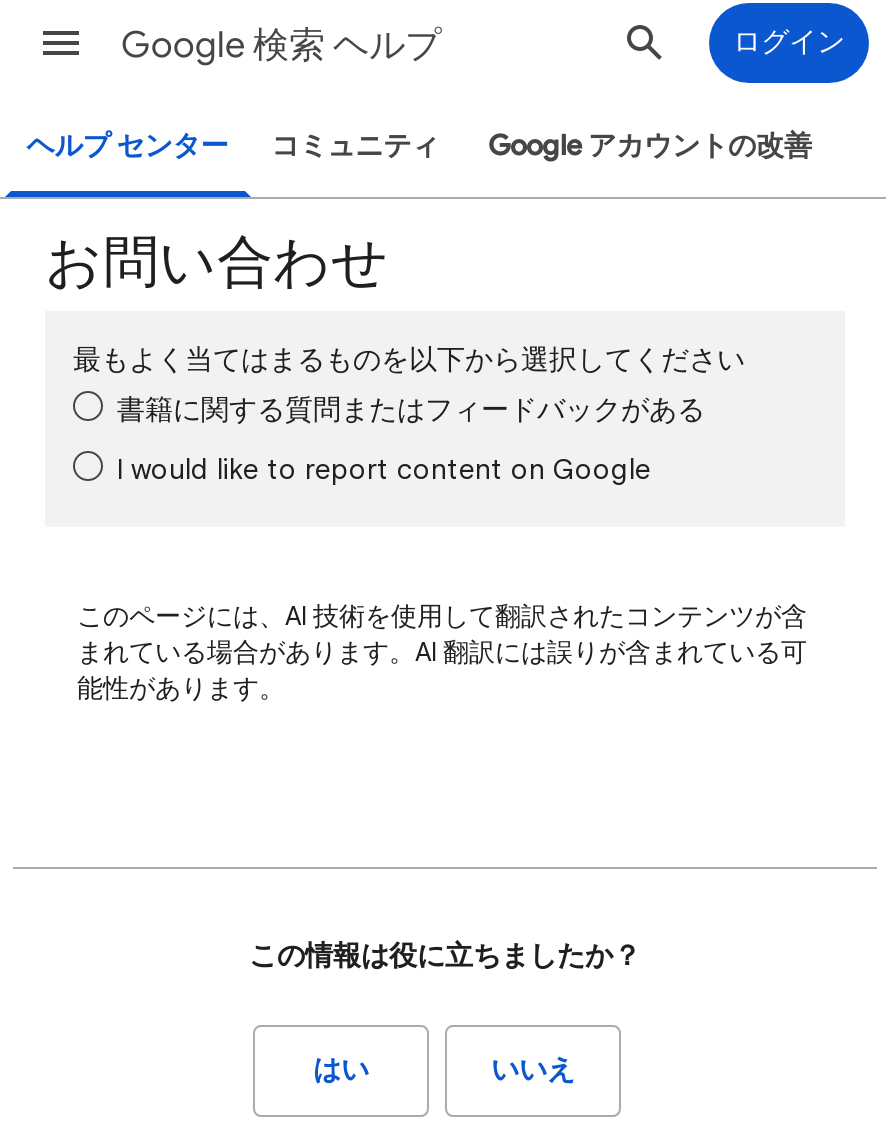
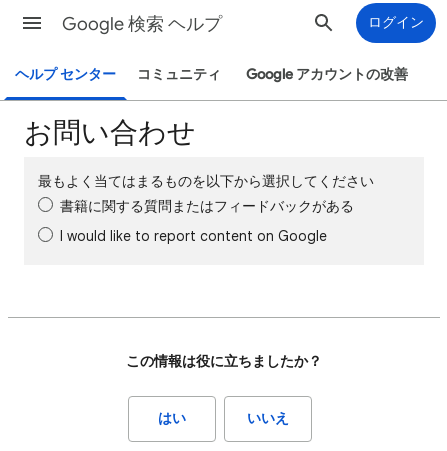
[77,599,807,705] このページには、AI 技術を使用して翻訳されたコンテンツが含 | まれている場合があります。AI 翻訳には誤りが含まれている可 | 能性があります。 -> none

